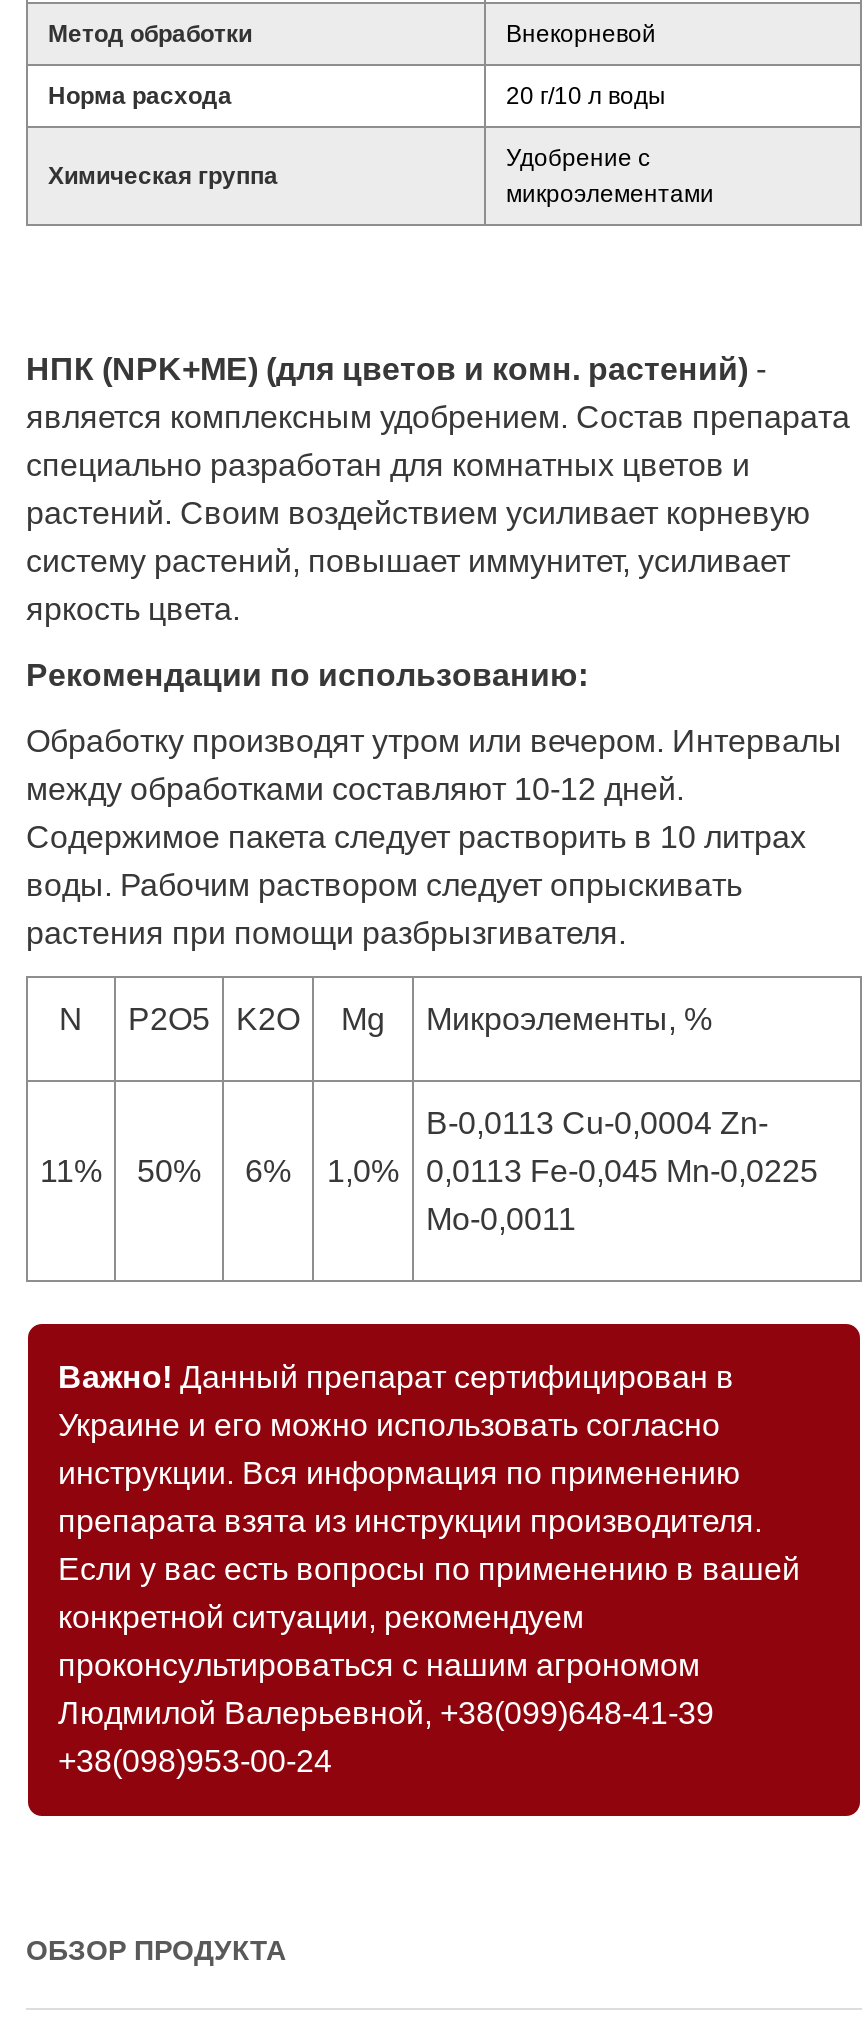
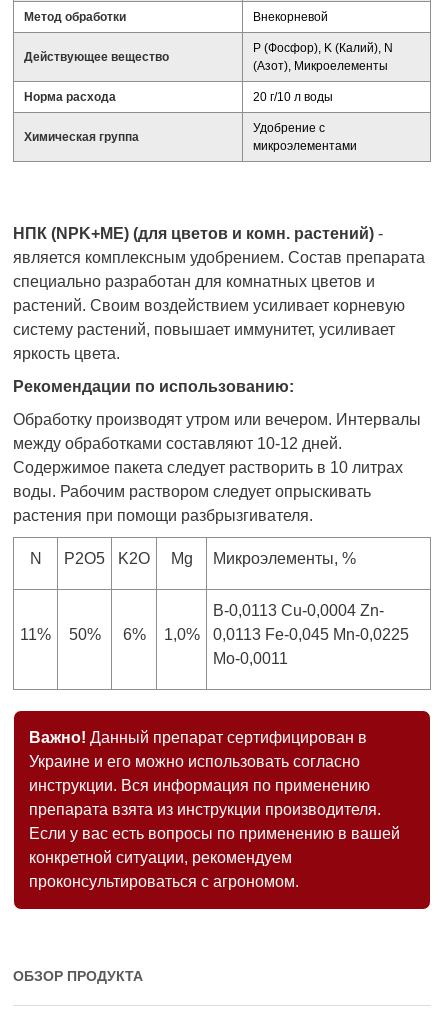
none -> [24,50,169,64] Действующее вещество
none -> [253,41,393,73] P (Фосфор), K (Калий), N | (Азот), Микроелементы
moved [48,82,714,208] -> [24,90,357,153]: Норма расхода | 20 г/10 л воды | Химическая группа | Удобрение с | микроэлементами
moved [26,352,850,1634] -> [13,225,425,866]: НПК (NPK+ME) (для цветов и комн. растений) - | является комплексным удобрением. Состав препарата | специально разработан для комнатных цветов и | ... | Если у вас есть вопросы по применению в вашей | конкретной ситуации, рекомендуем
[58,1648,714,1778] проконсультироваться с нашим агрономом | Людмилой Валерьевной, +38(099)648-41-39 | +38(098)953-00-24 -> [29,873,299,890] проконсультироваться с агрономом.

